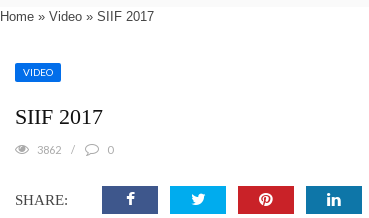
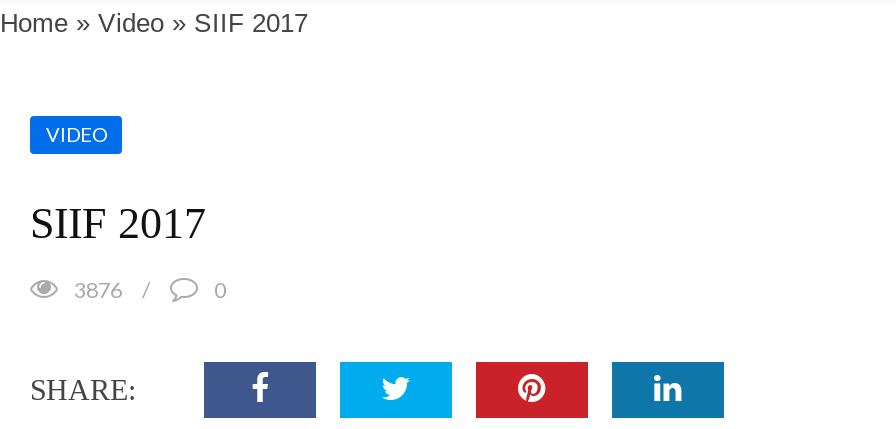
[37,143,61,156] 3862 -> [74,276,122,302] 3876

